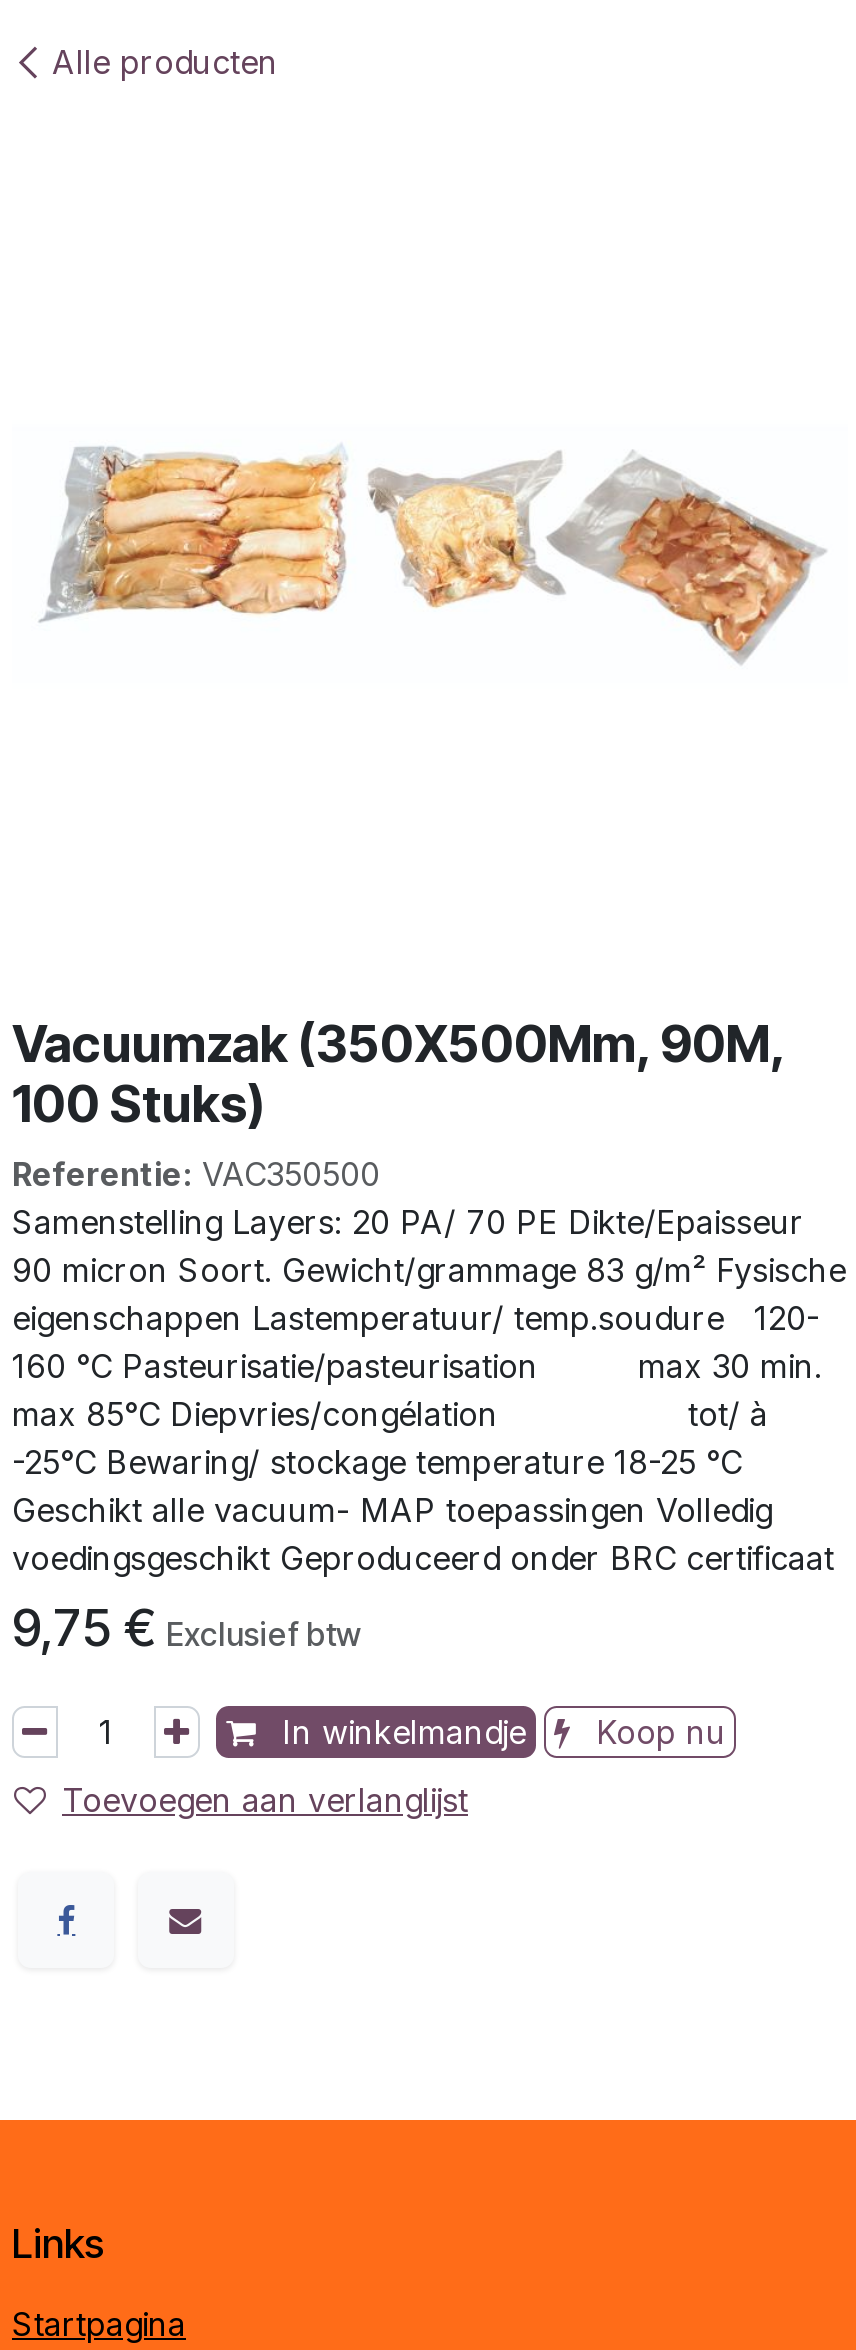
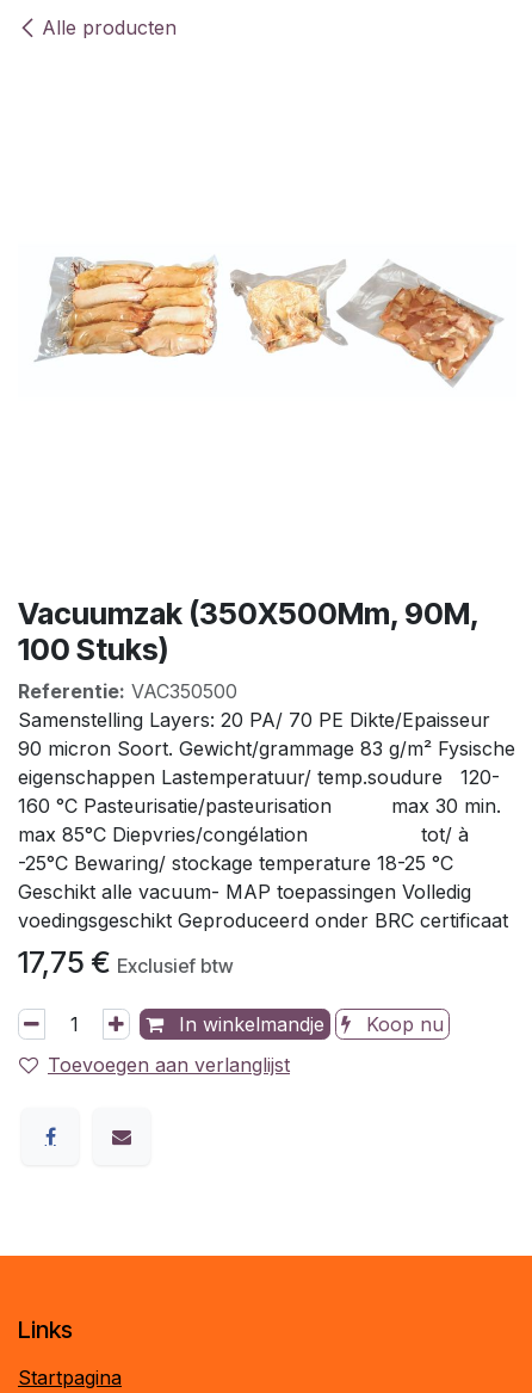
[12,1598,362,1658] 9,75 € Exclusief btw -> [18,944,234,980] 17,75 € Exclusief btw

